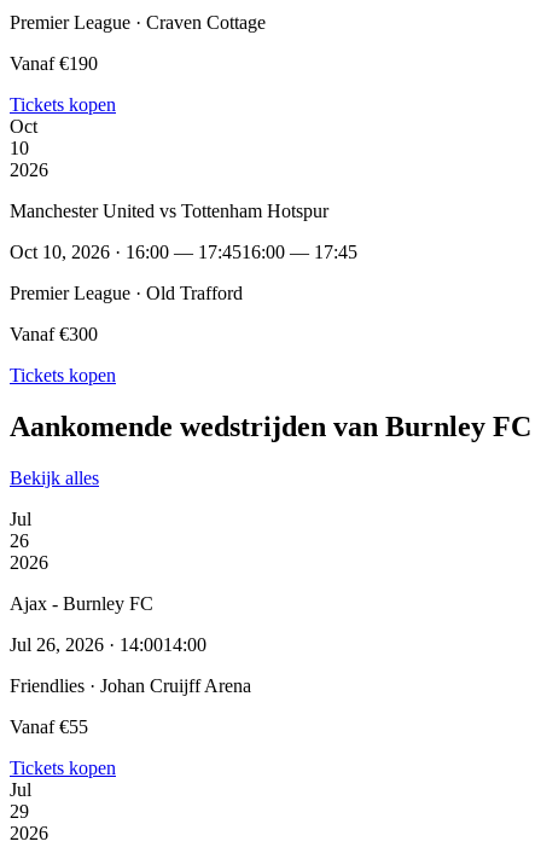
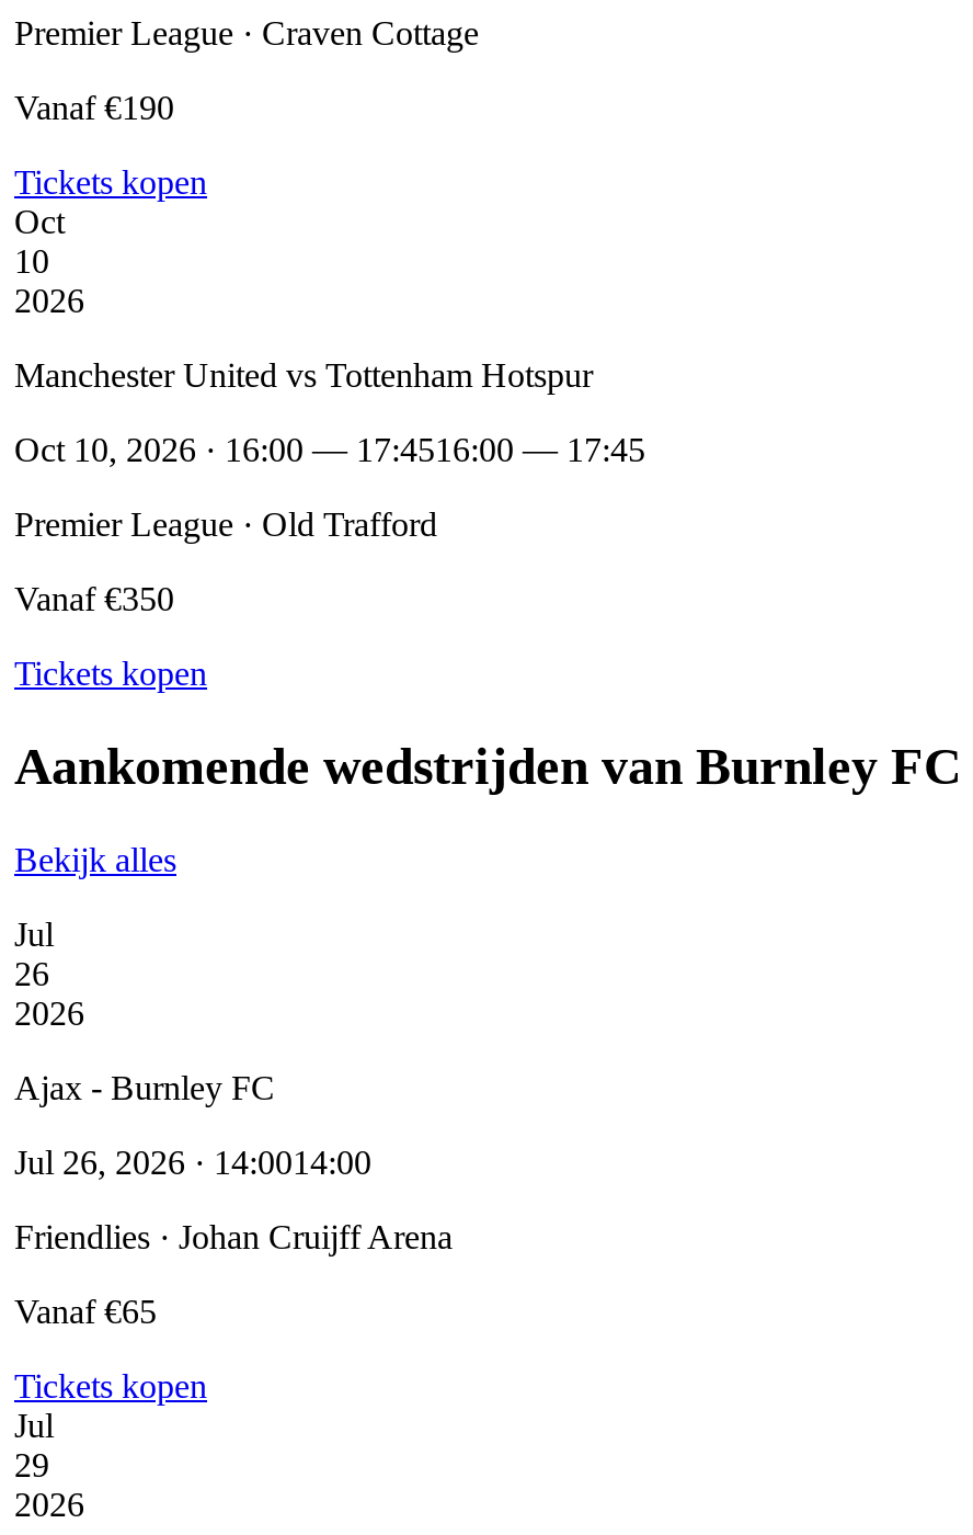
[10,324,98,344] Vanaf €300 -> [14,580,174,617] Vanaf €350
[10,716,88,737] Vanaf €55 -> [14,1292,157,1329] Vanaf €65

